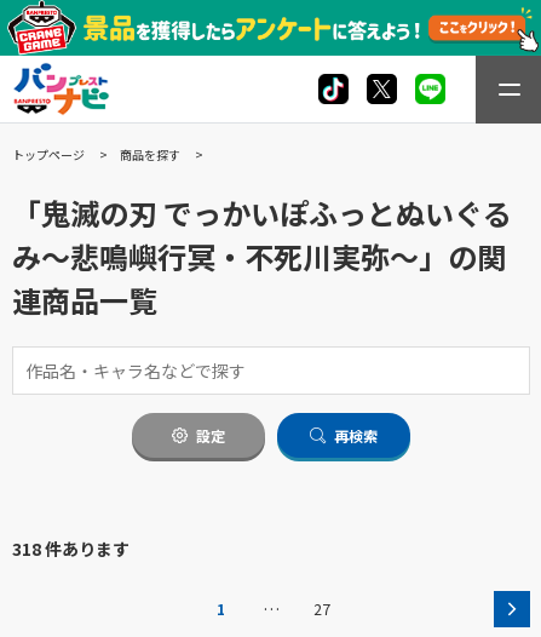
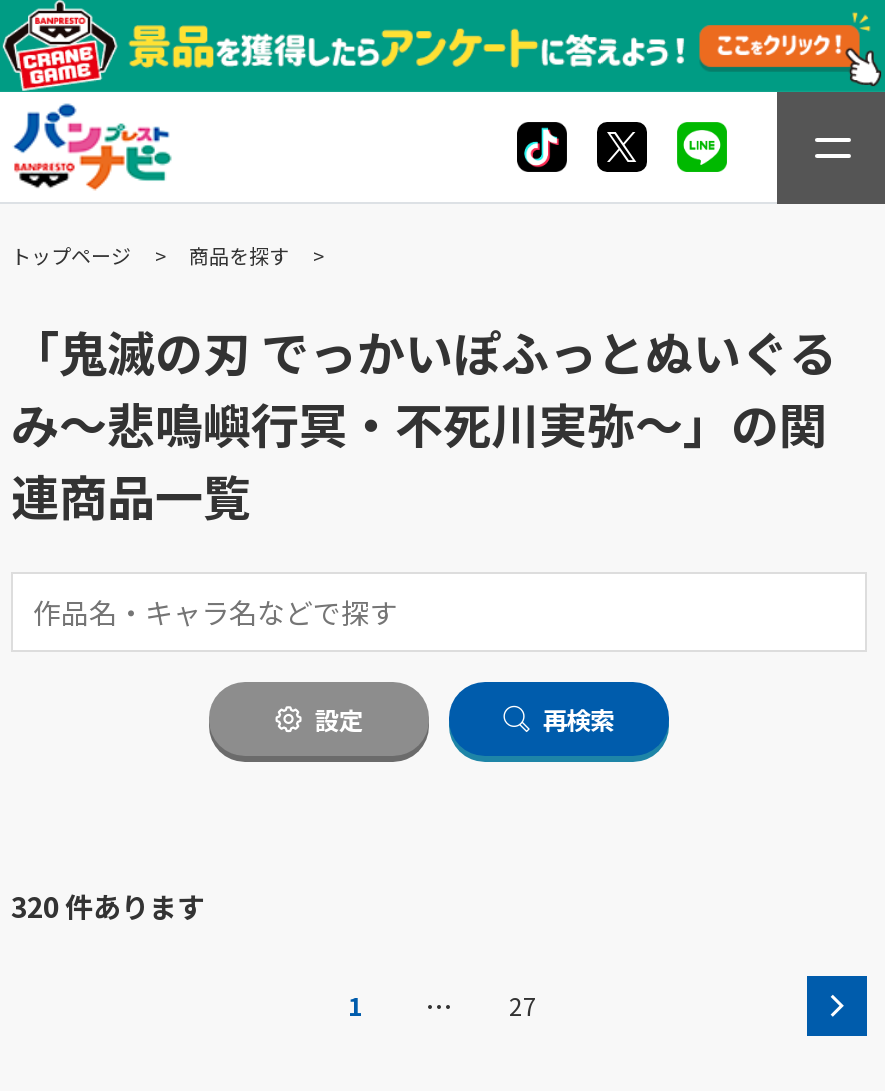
[12,536,130,561] 318 件あります -> [11,886,205,926] 320 件あります

